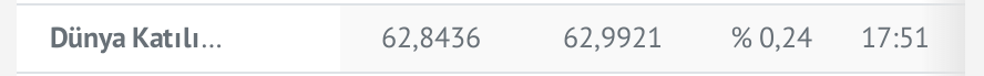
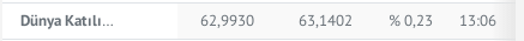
[381,19,481,56] 62,8436 -> [200,11,254,30] 62,9930
[563,19,663,56] 62,9921 -> [298,11,352,30] 63,1402
[730,19,812,56] % 0,24 -> [389,11,433,30] % 0,23
[861,19,930,56] 17:51 -> [459,11,496,30] 13:06

